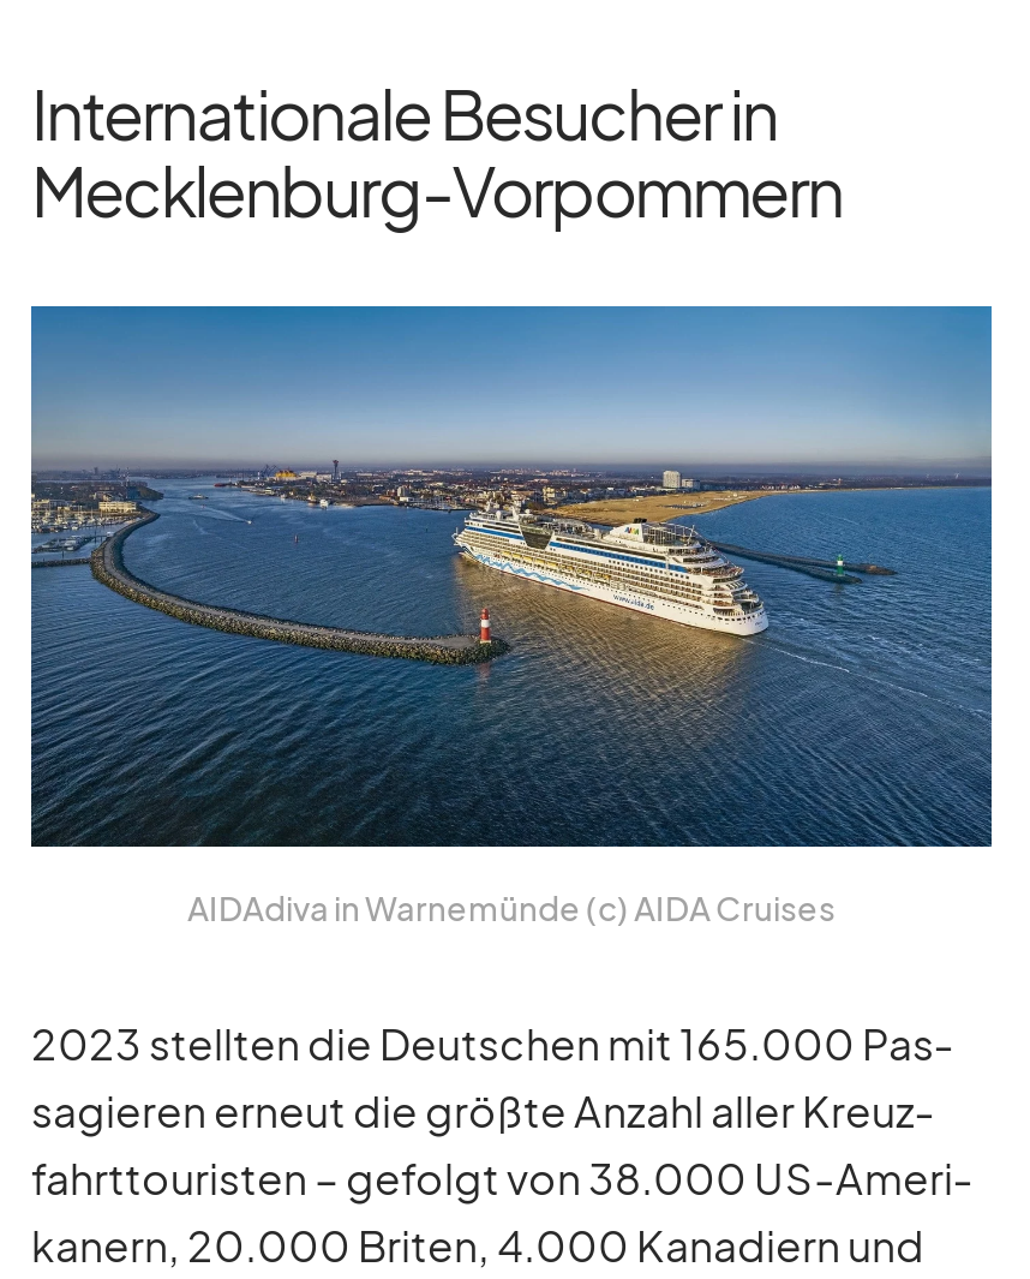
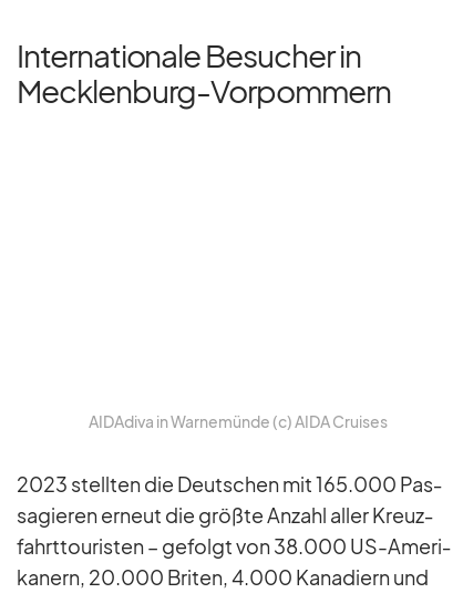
[29,304,994,849] [image] -> none

